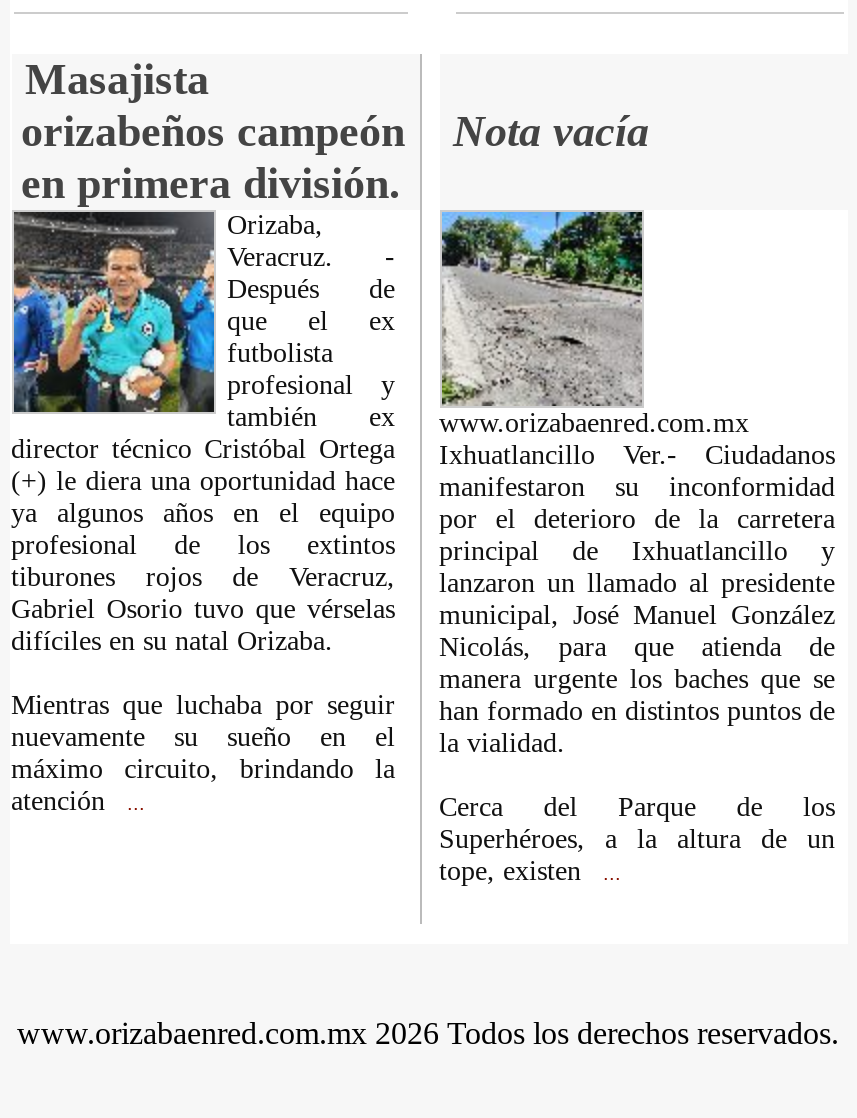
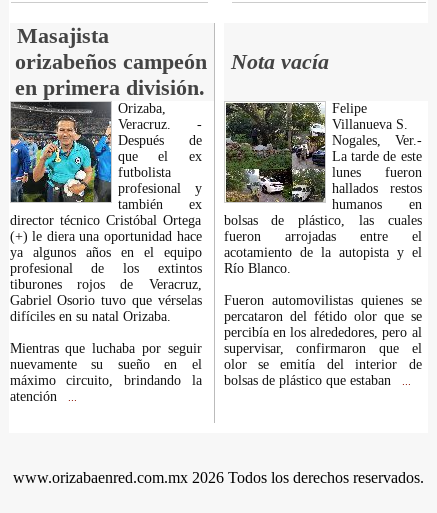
[439,210,835,758] [image] | www.orizabaenred.com.mx | Ixhuatlancillo Ver.- Ciudadanos | manifestaron su inconformidad | por el deterioro de la carretera | principal de Ixhuatlancillo y | lanzaron un llamado al presidente | municipal, José Manuel González | Nicolás, para que atienda de | manera urgente los baches que se | han formado en distintos puntos de | la vialidad. -> [223,101,421,276] [image] | Felipe | Villanueva S. | Nogales, Ver.- | La tarde de este | lunes fueron | hallados restos | humanos en | bolsas de plástico, las cuales | fueron arrojadas entre el | acotamiento de la autopista y el | Río Blanco.
[439,792,835,886] Cerca del Parque de los | Superhéroes, a la altura de un | tope, existen ... -> [223,293,421,388] Fueron automovilistas quienes se | percataron del fétido olor que se | percibía en los alrededores, pero al | supervisar, confirmaron que el | olor se emitía del interior de | bolsas de plástico que estaban ...

